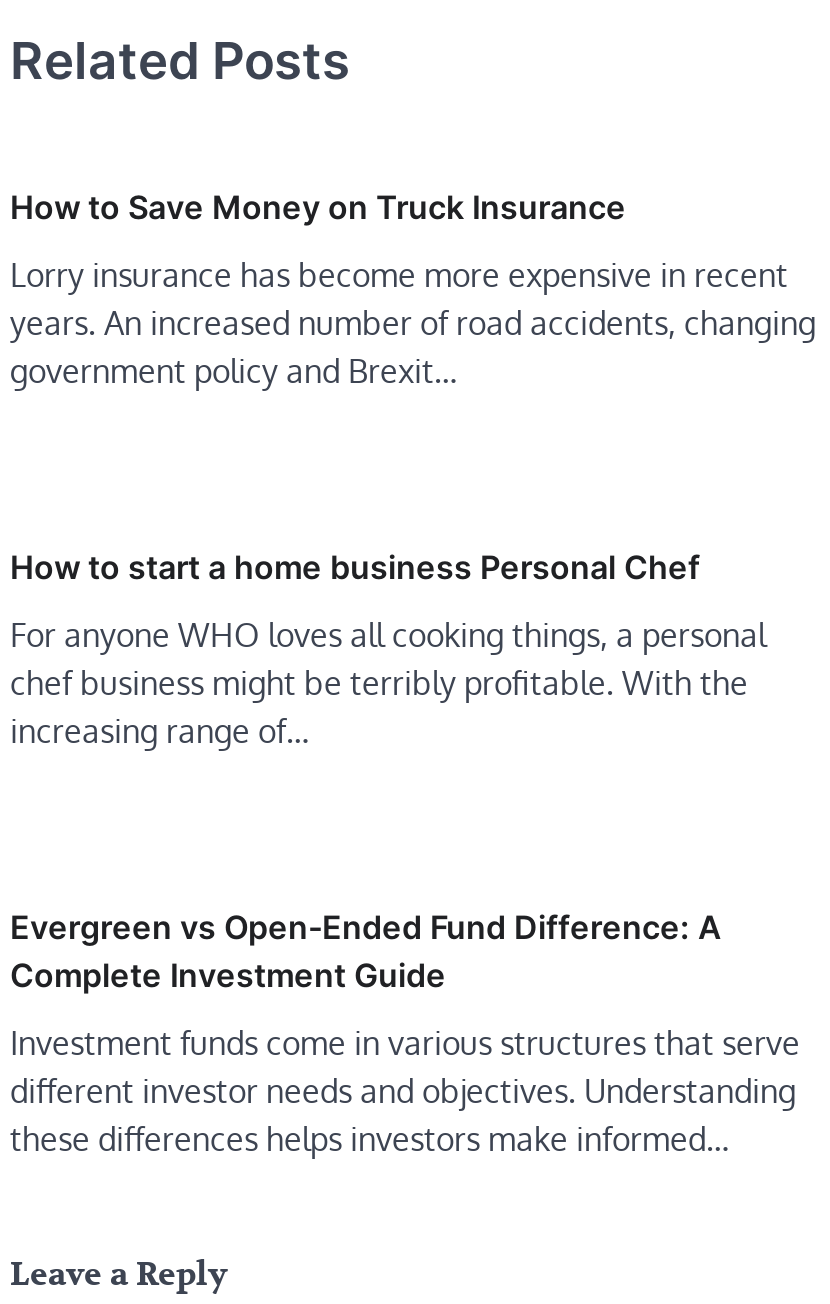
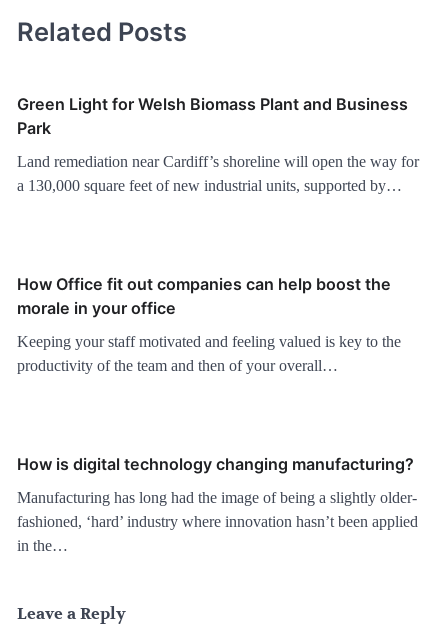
[10,186,626,226] How to Save Money on Truck Insurance -> [17,94,408,138] Green Light for Welsh Biomass Plant and Business | Park
[10,254,816,390] Lorry insurance has become more expensive in recent | years. An increased number of road accidents, changing | government policy and Brexit… -> [17,153,419,194] Land remediation near Cardiff’s shoreline will open the way for | a 130,000 square feet of new industrial units, supported by…
[10,546,700,586] How to start a home business Personal Chef -> [17,274,391,318] How Office fit out companies can help boost the | morale in your office
[10,614,766,750] For anyone WHO loves all cooking things, a personal | chef business might be terribly profitable. With the | increasing range of… -> [17,333,401,374] Keeping your staff motivated and feeling valued is key to the | productivity of the team and then of your overall…
[10,906,722,994] Evergreen vs Open-Ended Fund Difference: A | Complete Investment Guide -> [17,454,414,474] How is digital technology changing manufacturing?
[10,1022,800,1158] Investment funds come in various structures that serve | different investor needs and objectives. Understanding | these differences helps investors make informed… -> [17,489,418,554] Manufacturing has long had the image of being a slightly older- | fashioned, ‘hard’ industry where innovation hasn’t been applied | in the…

